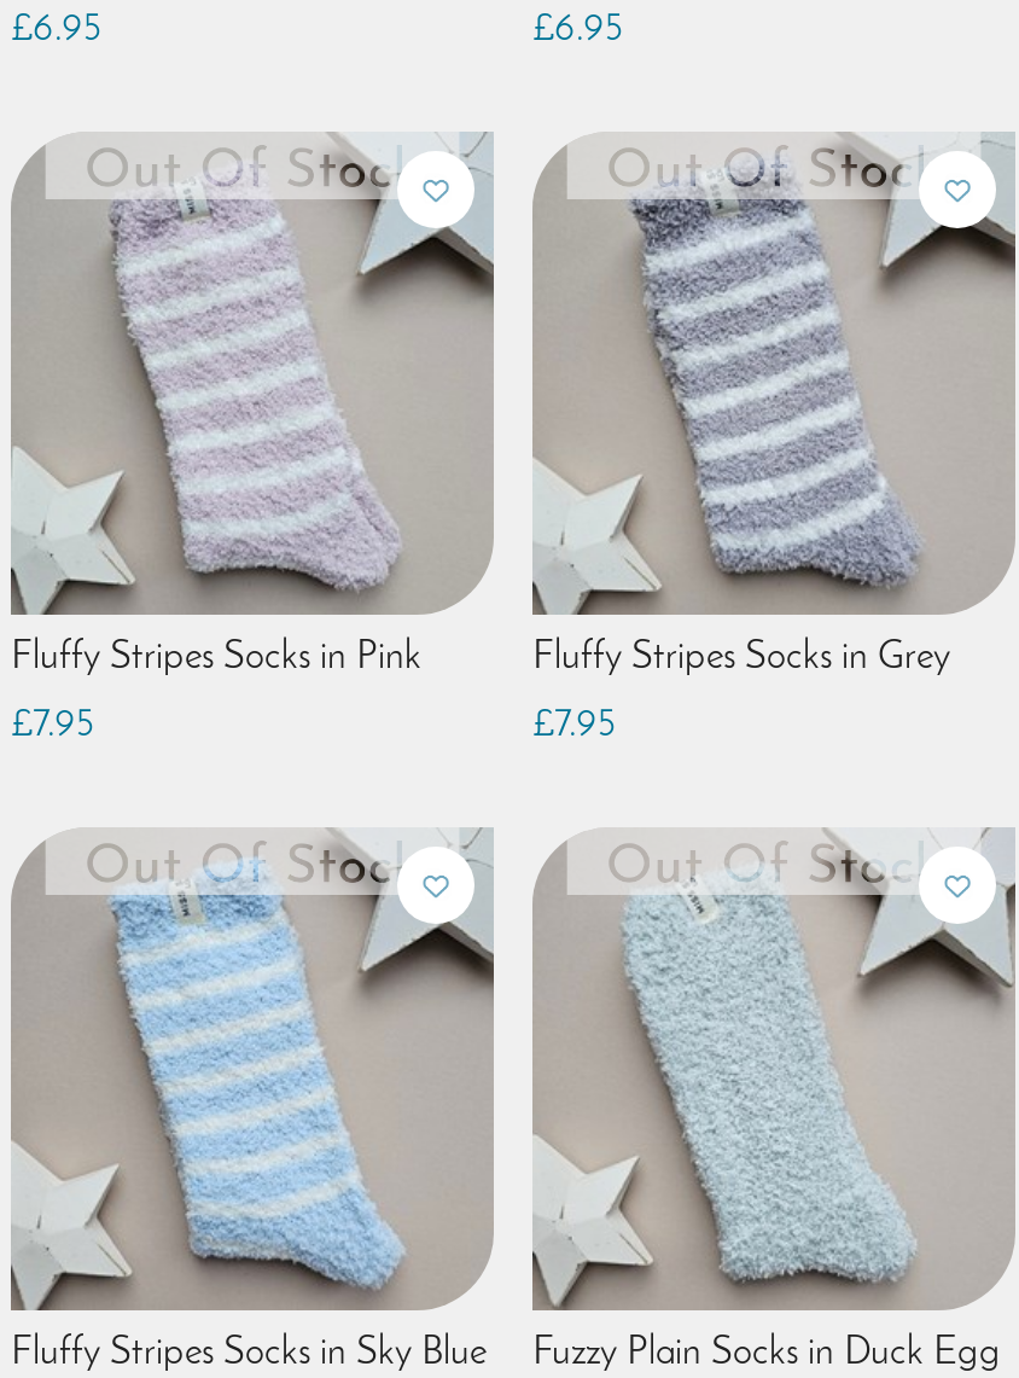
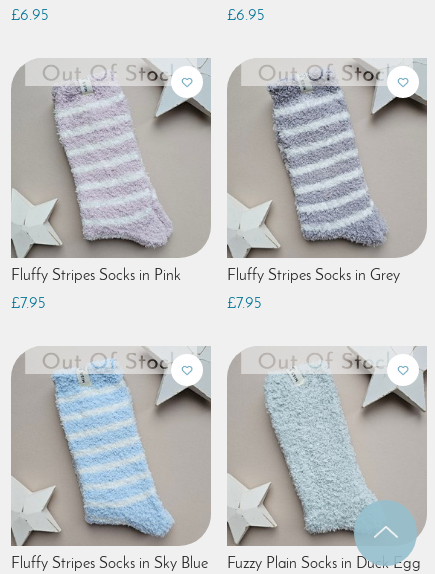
[839,1204,986,1327] [image] -> [354,500,416,553] [image]

